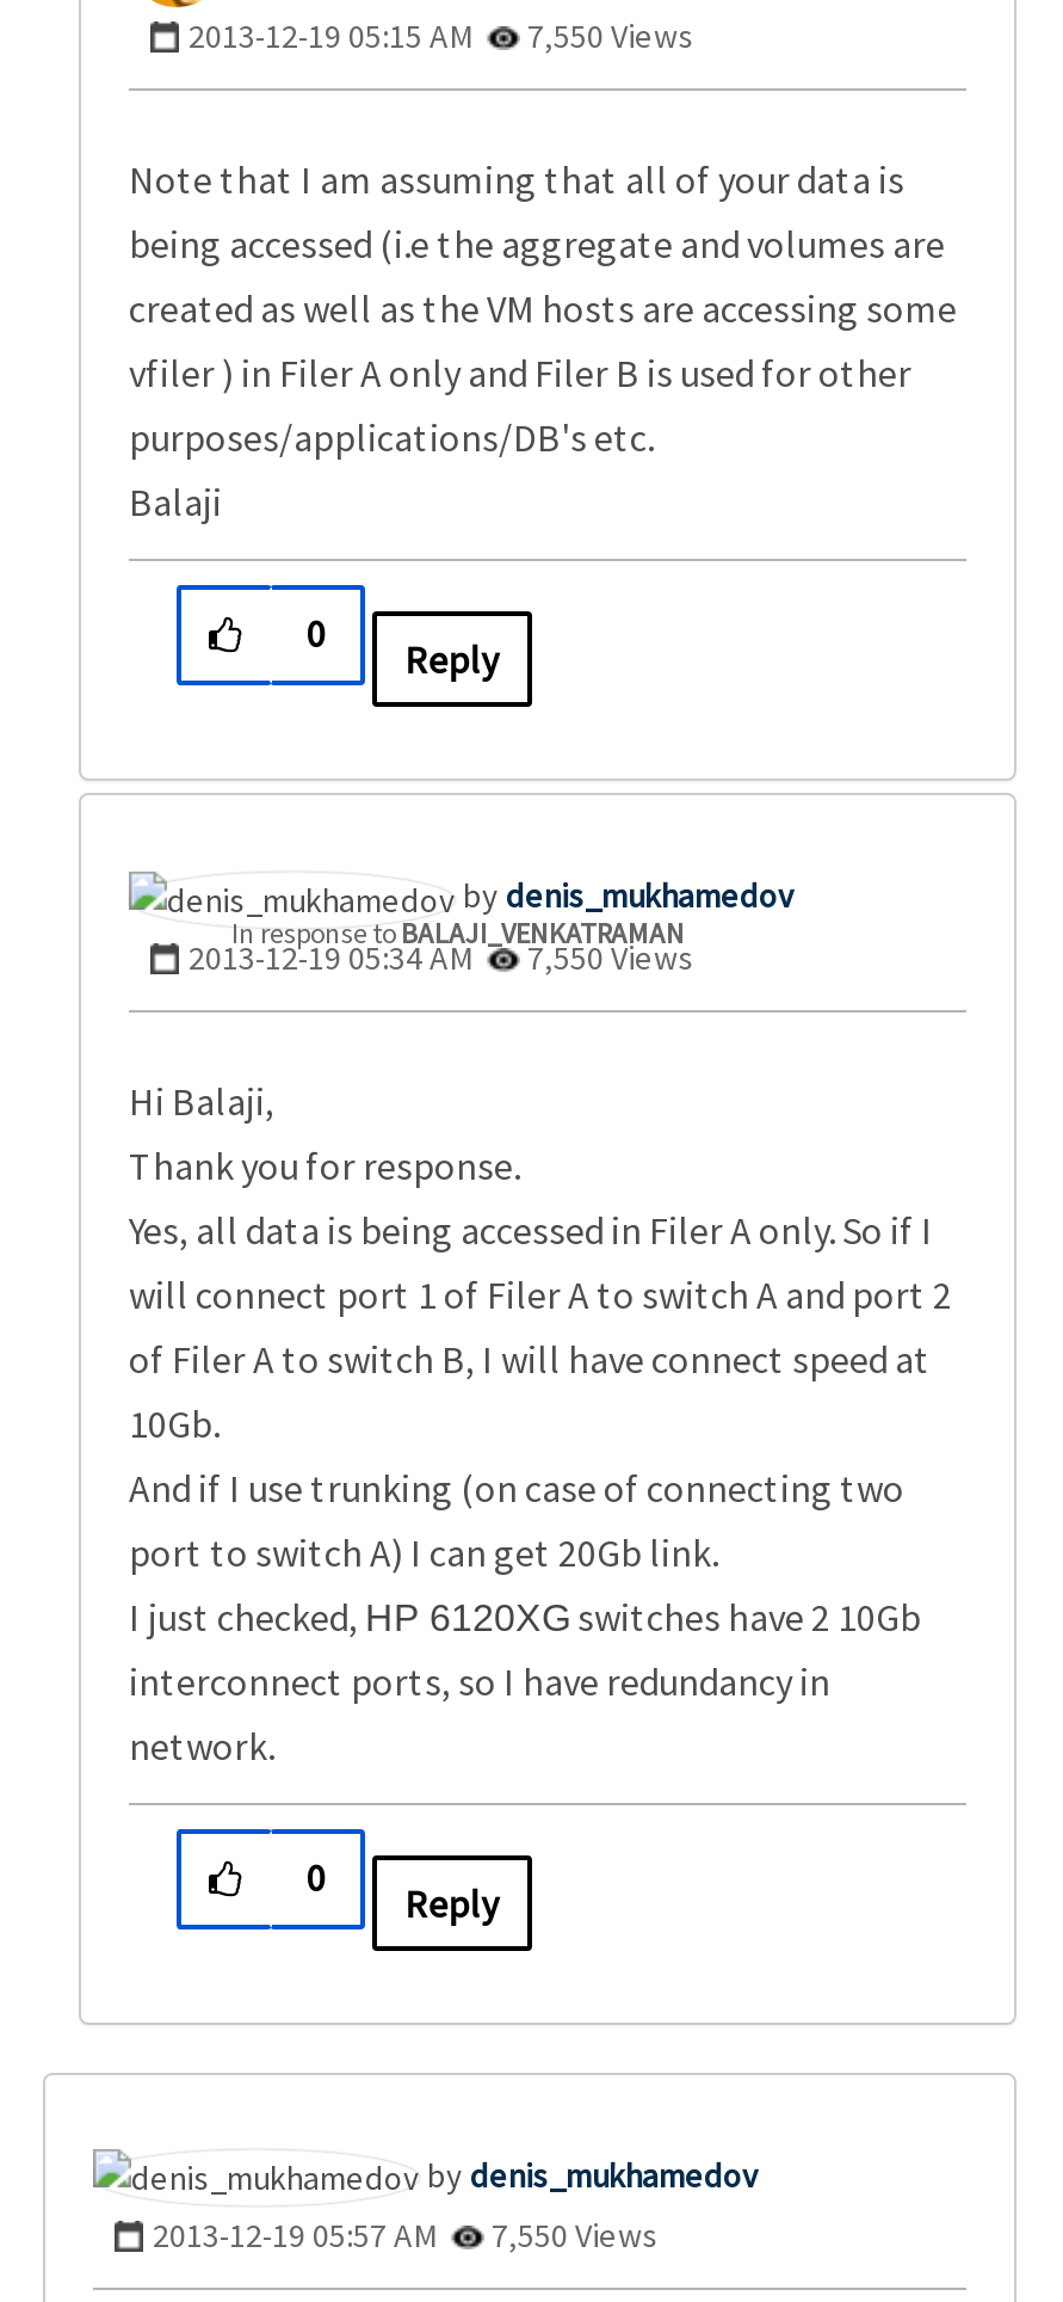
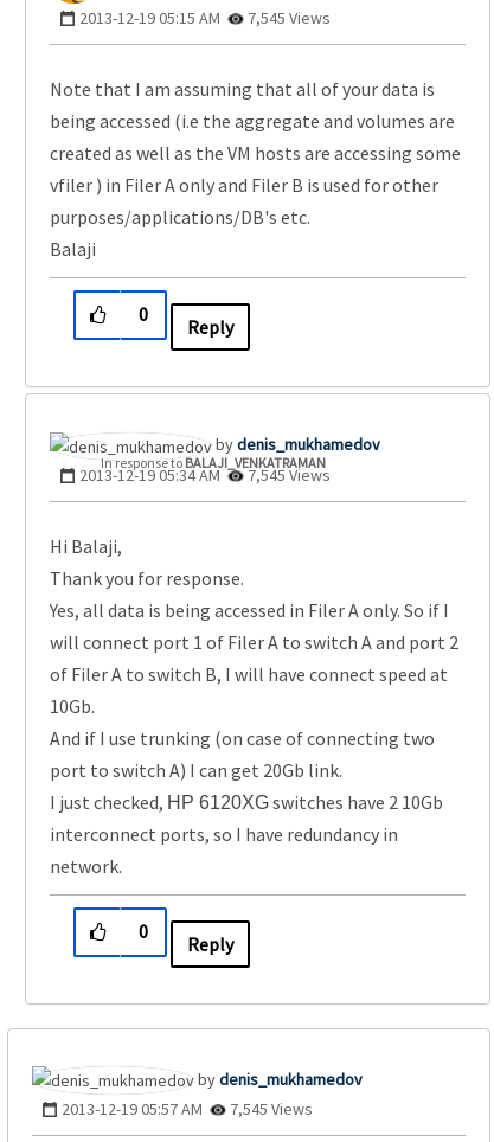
[189,15,694,58] 2013-12-19 05:15 AM 7,550 Views -> [79,7,331,29] 2013-12-19 05:15 AM 7,545 Views
[189,936,694,979] 2013-12-19 05:34 AM 7,550 Views -> [79,464,331,485] 2013-12-19 05:34 AM 7,545 Views
[153,2215,659,2258] 2013-12-19 05:57 AM 7,550 Views -> [62,1099,313,1120] 2013-12-19 05:57 AM 7,545 Views

